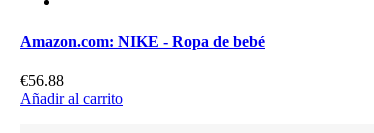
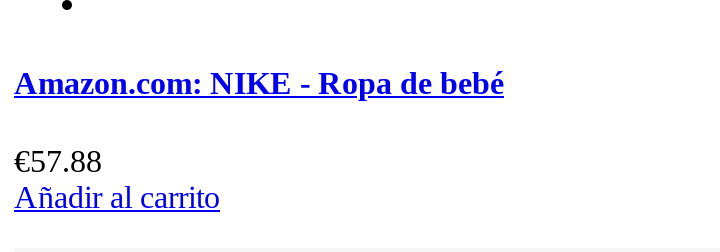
[20,72,64,89] €56.88 -> [14,144,102,178] €57.88

